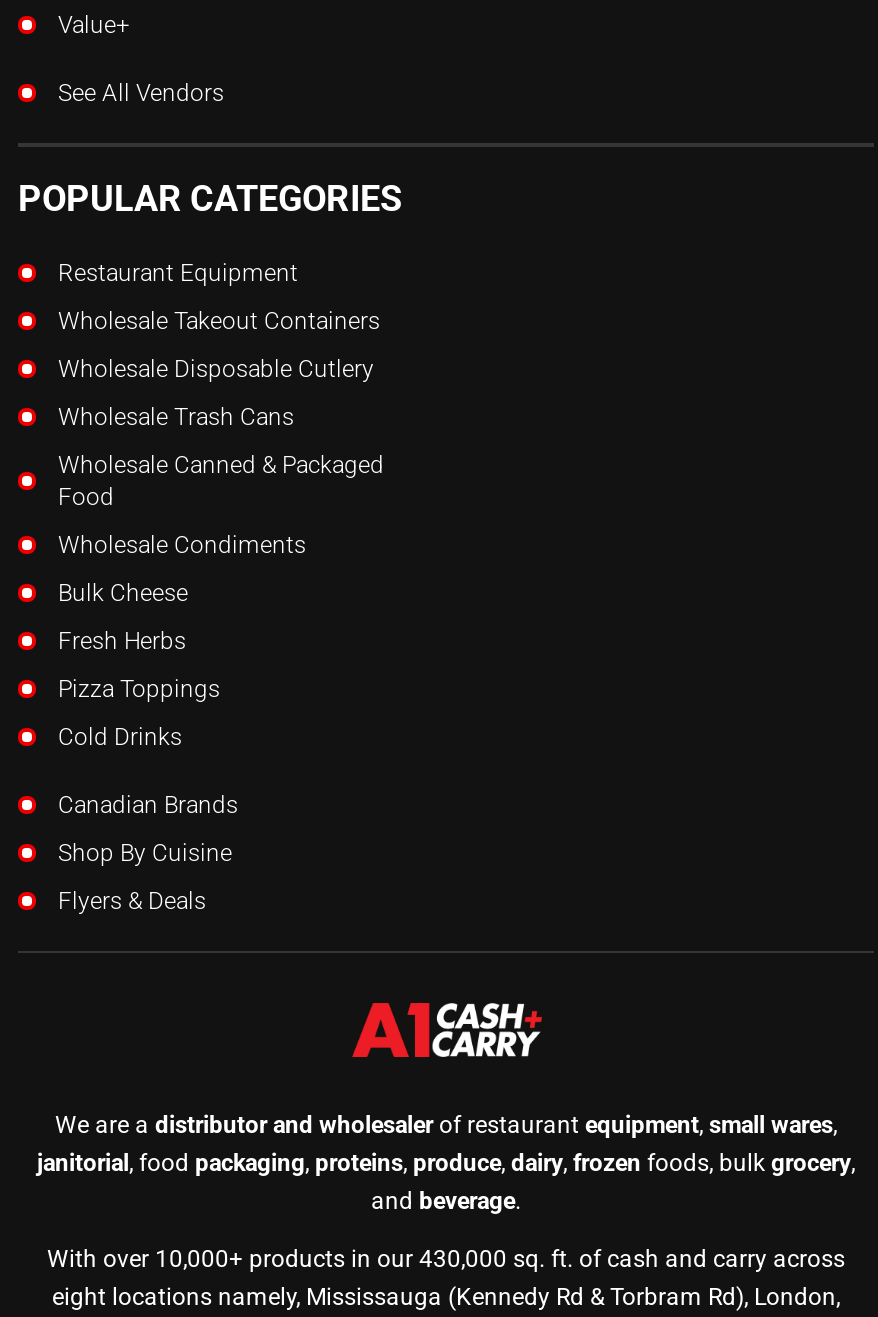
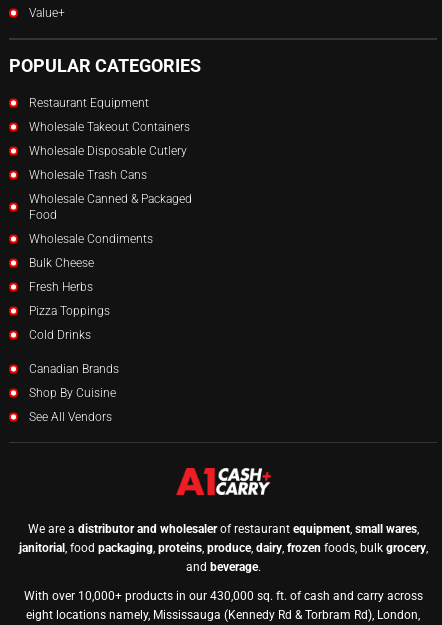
moved [58,78,224,106] -> [29,410,112,424]: See All Vendors
[58,886,206,914] Flyers & Deals -> none

